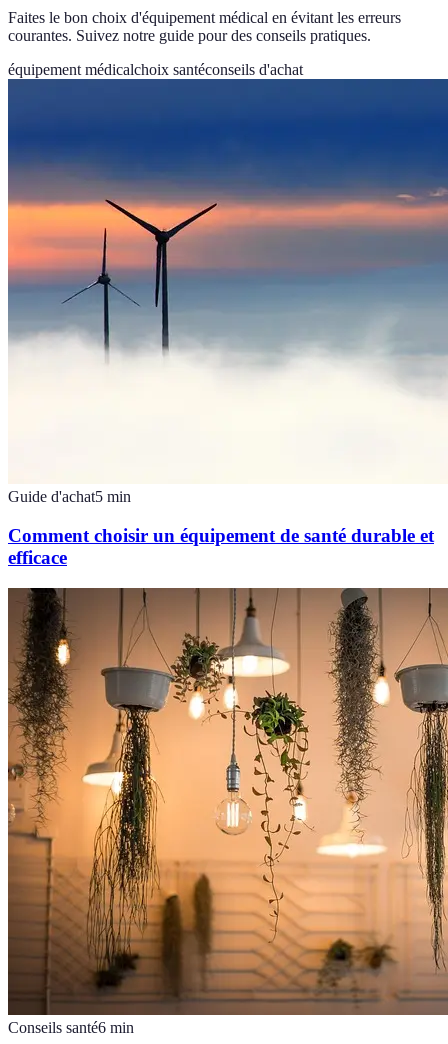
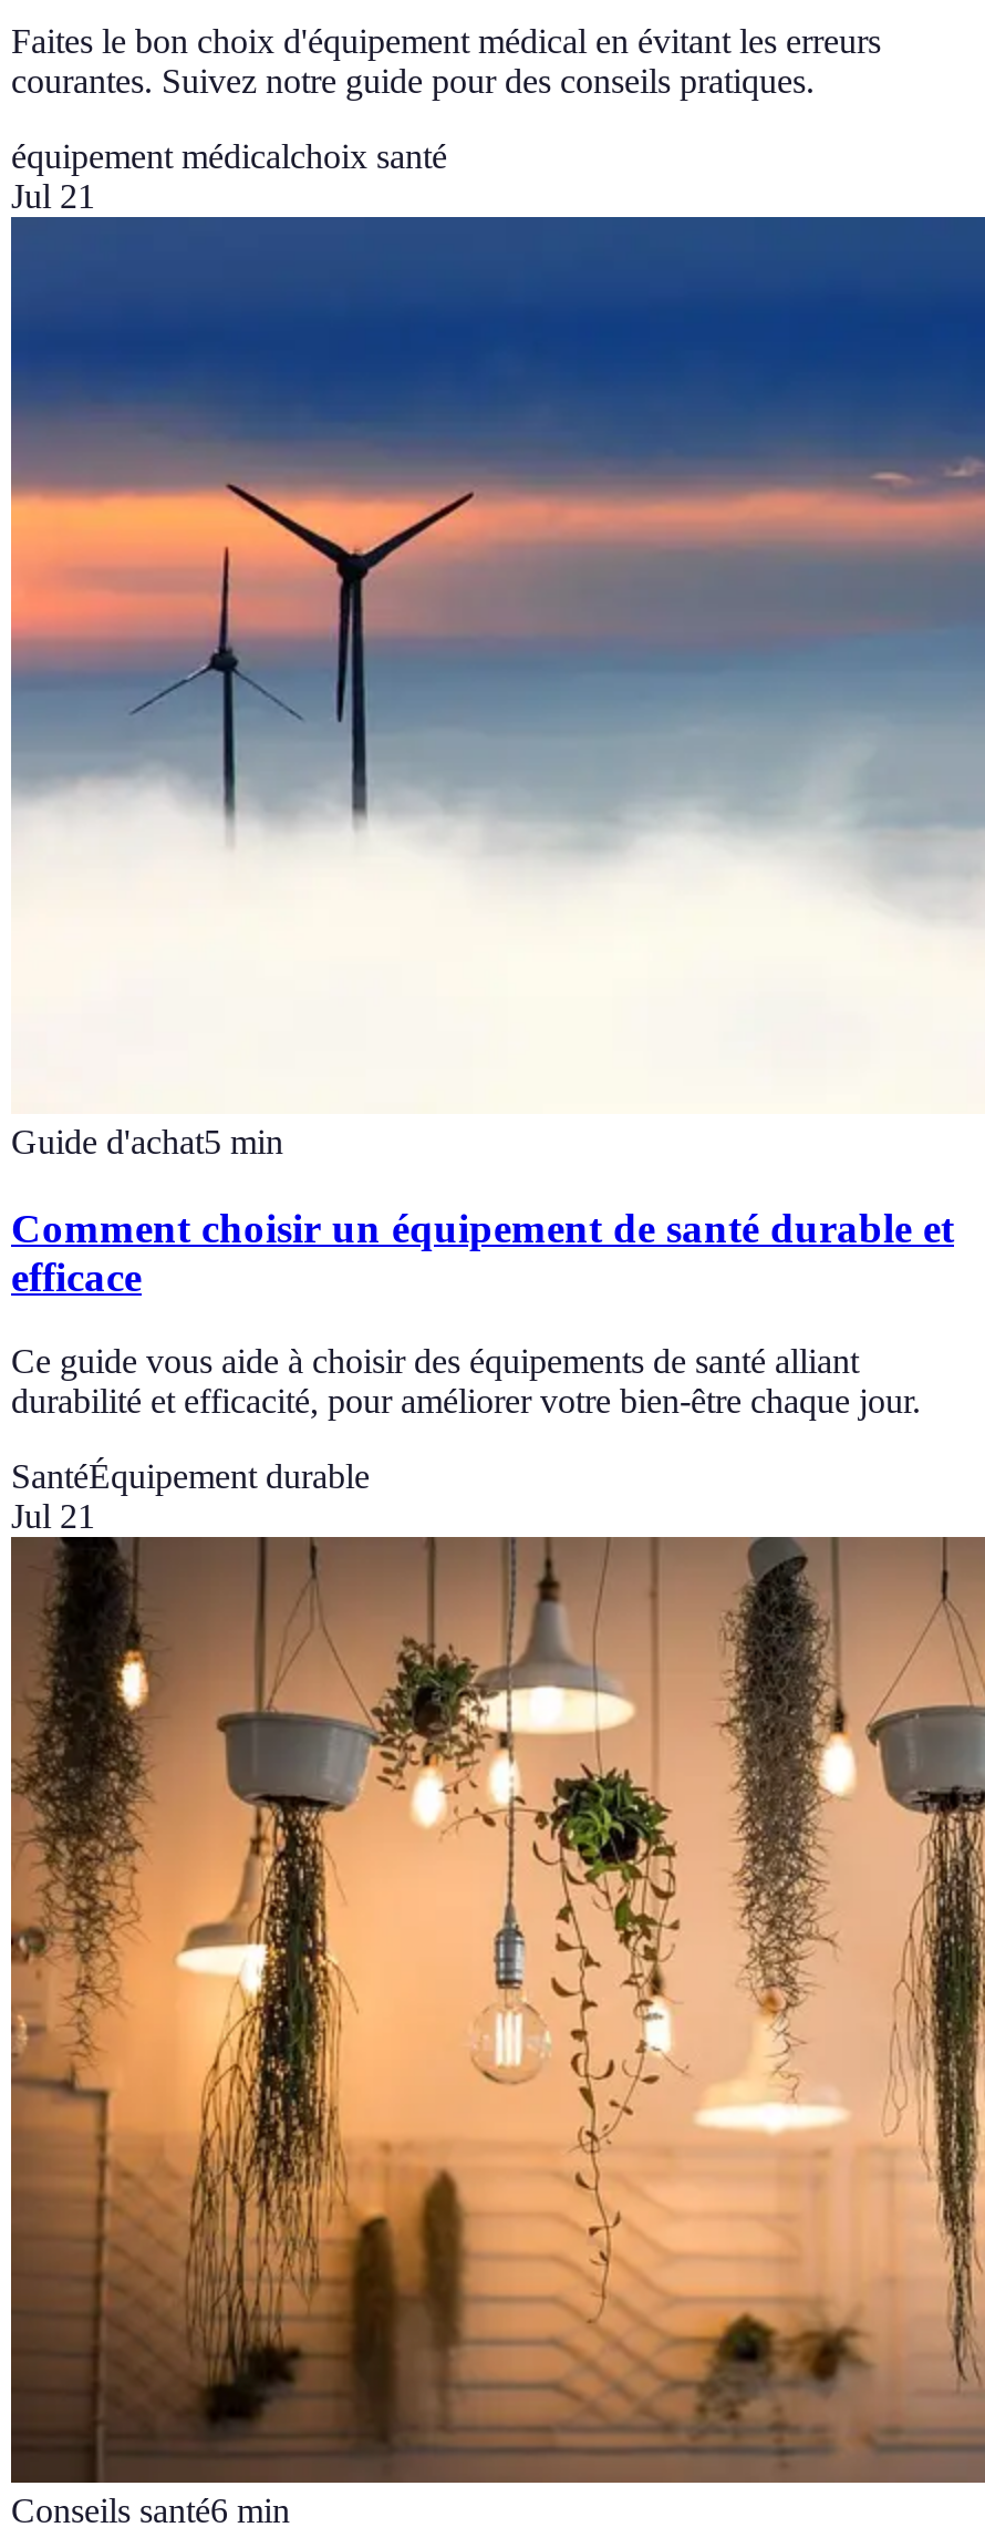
[8,61,303,78] équipement médicalchoix santéconseils d'achat -> [11,136,447,214] équipement médicalchoix santé | Jul 21
none -> [11,1342,921,1535] Ce guide vous aide à choisir des équipements de santé alliant | durabilité et efficacité, pour améliorer votre bien-être chaque jour. | SantéÉquipement durable | Jul 21

